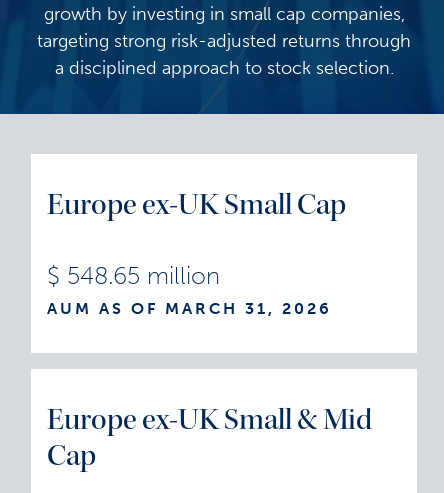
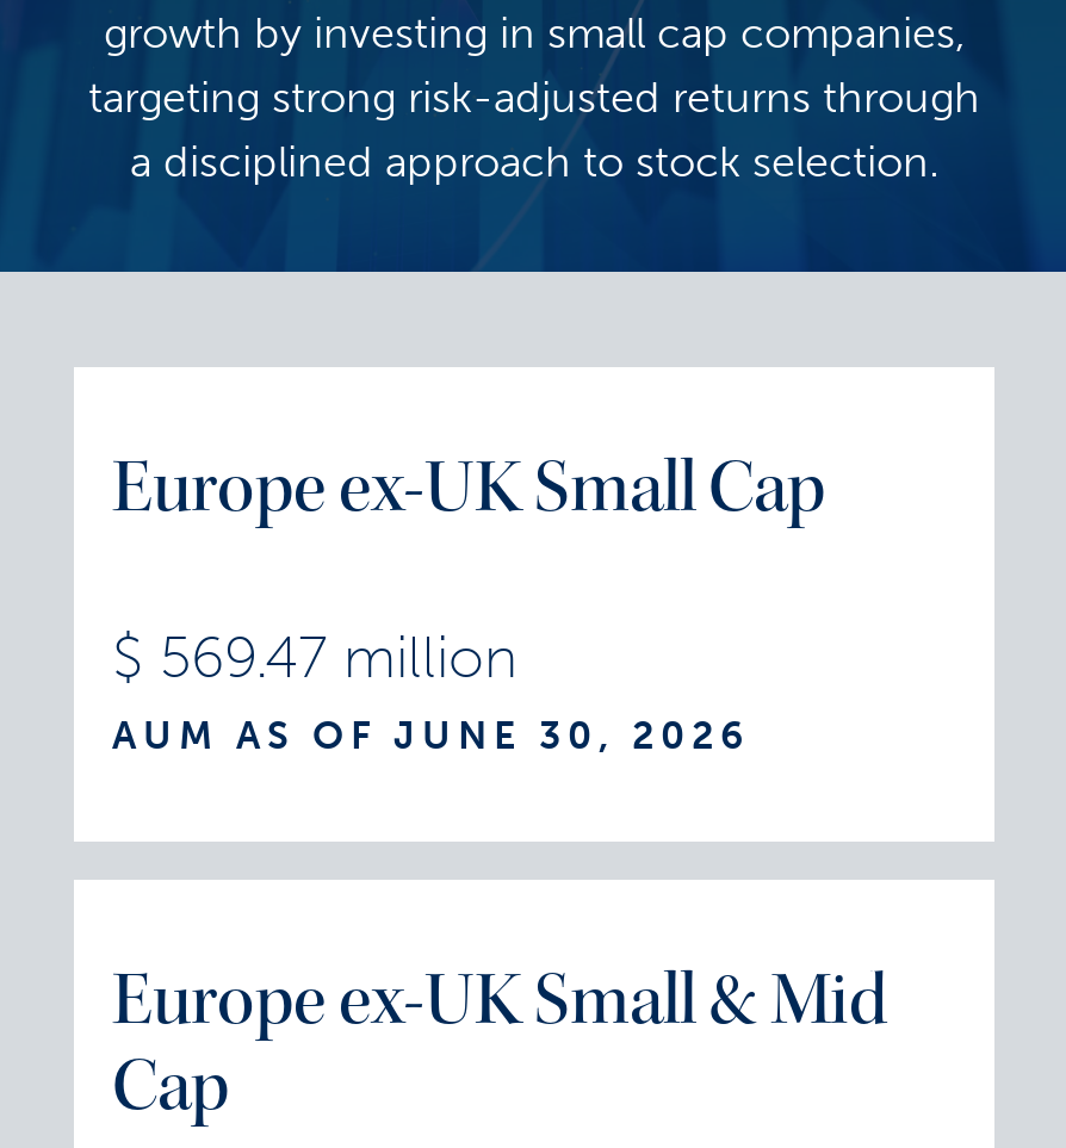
[47,261,220,290] $ 548.65 million -> [112,622,517,691] $ 569.47 million
[47,299,332,318] AUM AS OF MARCH 31, 2026 -> [112,713,751,758] AUM AS OF JUNE 30, 2026

